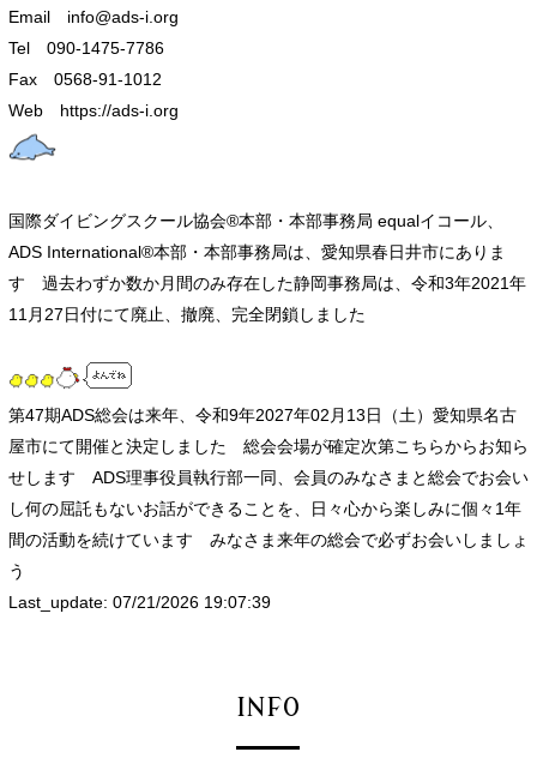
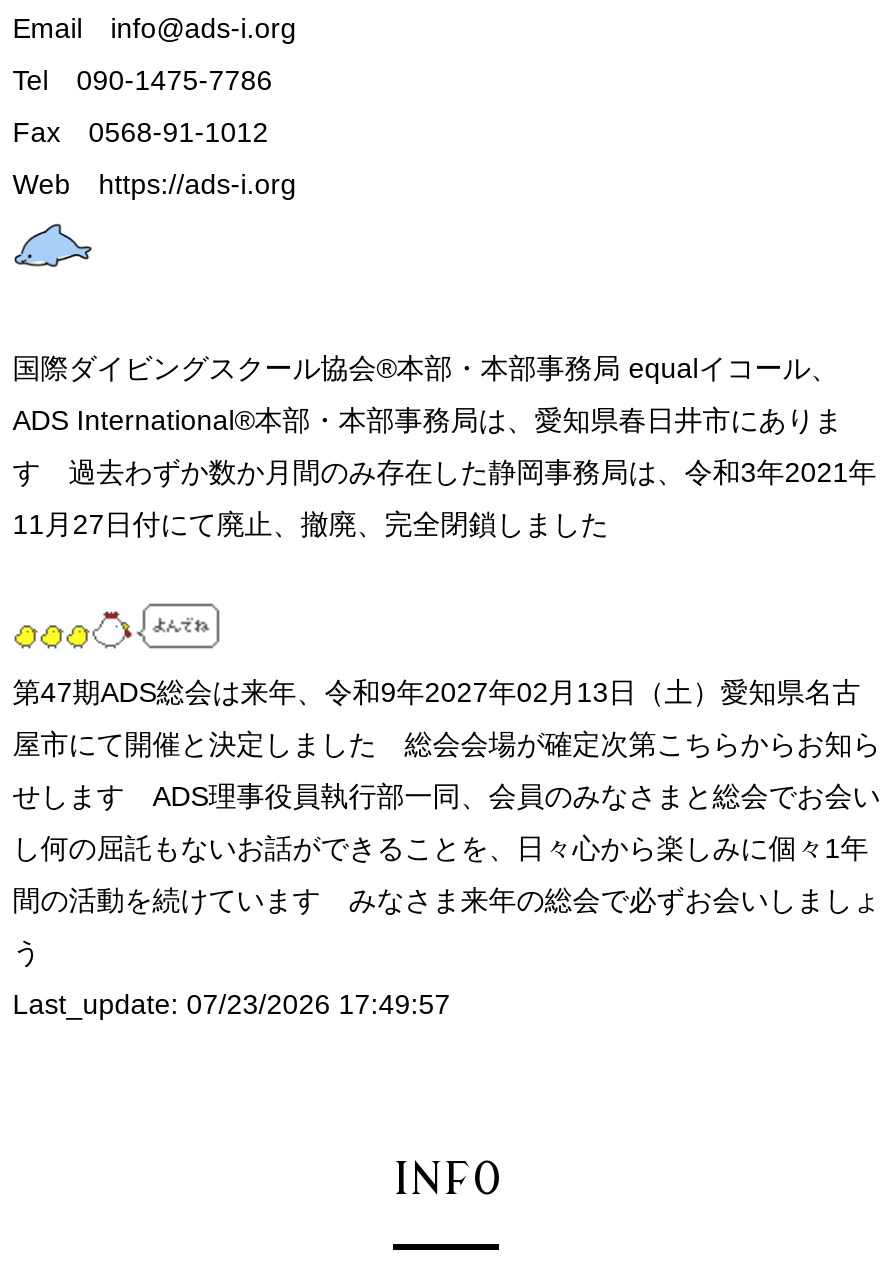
[8,592,271,612] Last_update: 07/21/2026 19:07:39 -> [12,988,450,1020] Last_update: 07/23/2026 17:49:57

